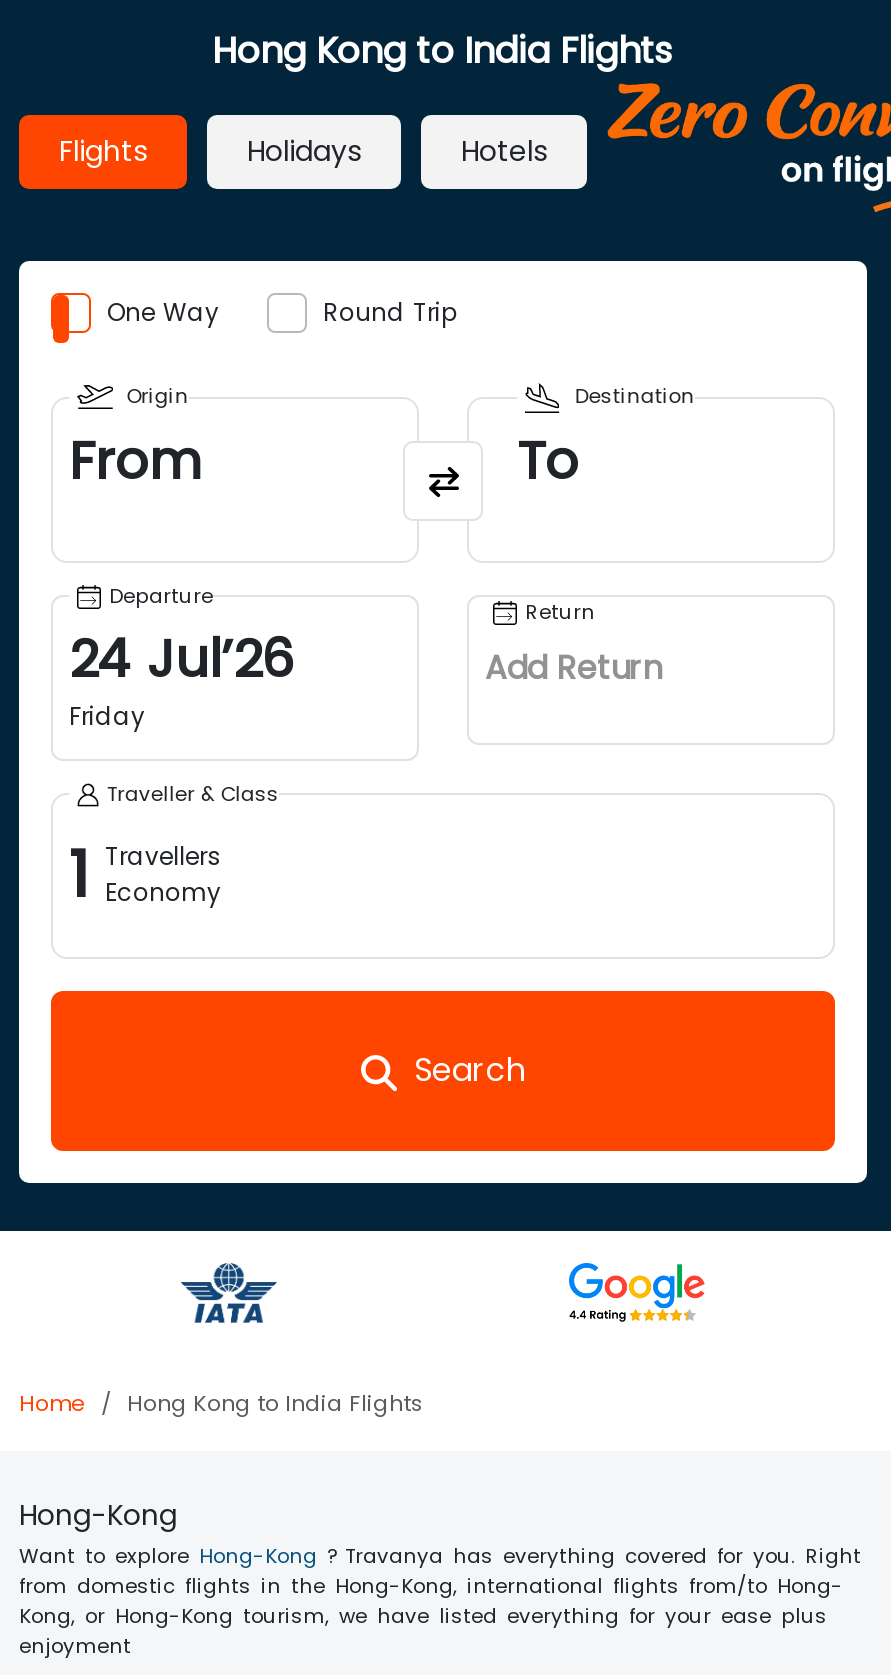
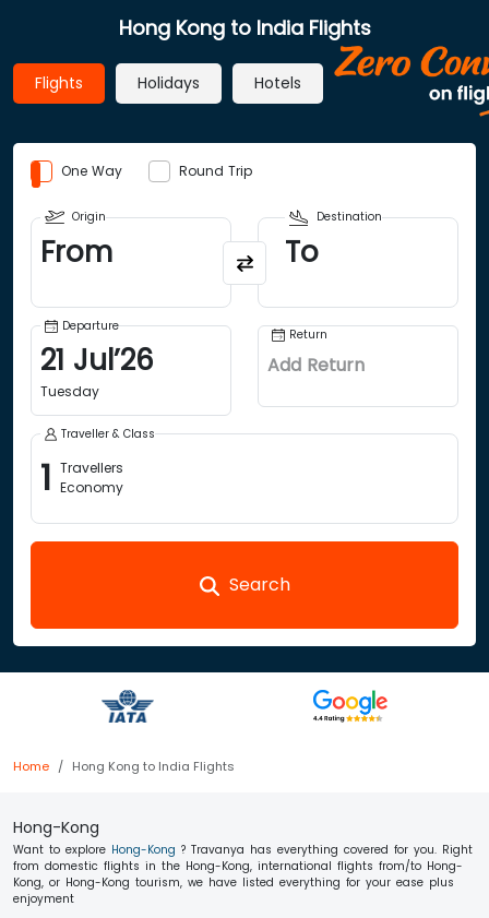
[69,623,295,733] 24 Jul’26 | Friday -> [40,341,154,401] 21 Jul’26 | Tuesday

